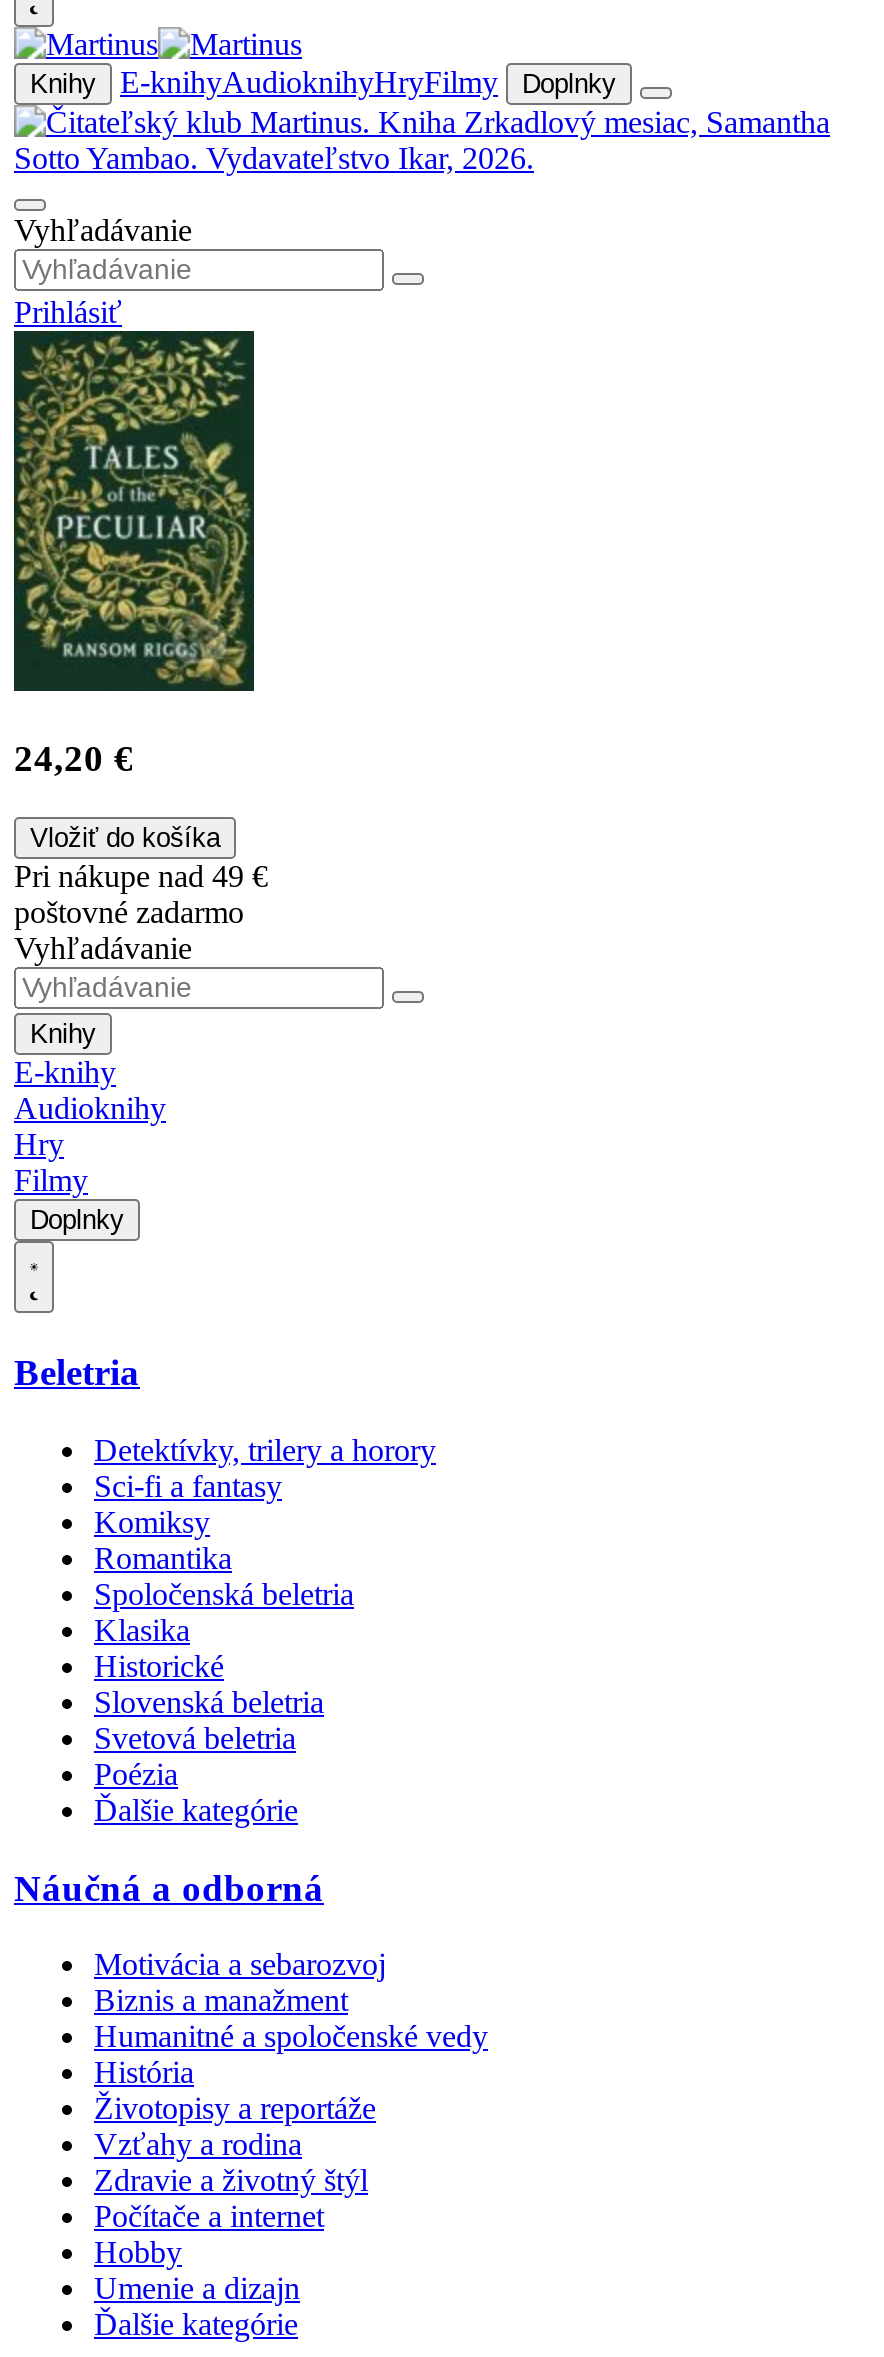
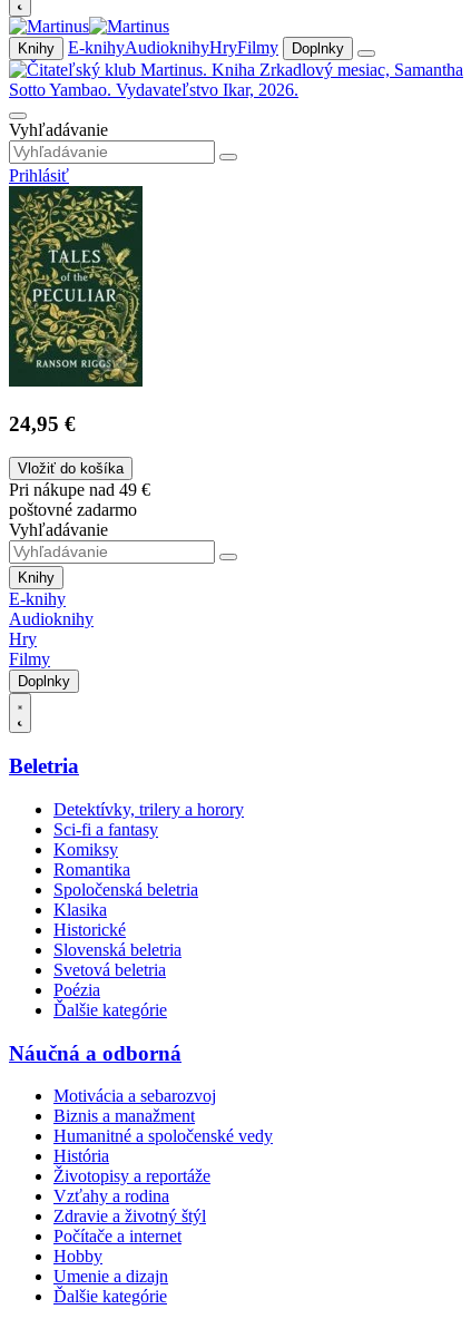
[14,736,134,778] 24,20 € -> [9,412,76,435] 24,95 €

